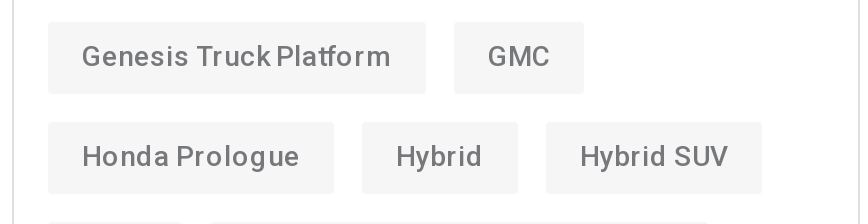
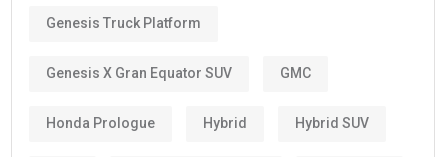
none -> [46,65,232,81] Genesis X Gran Equator SUV

